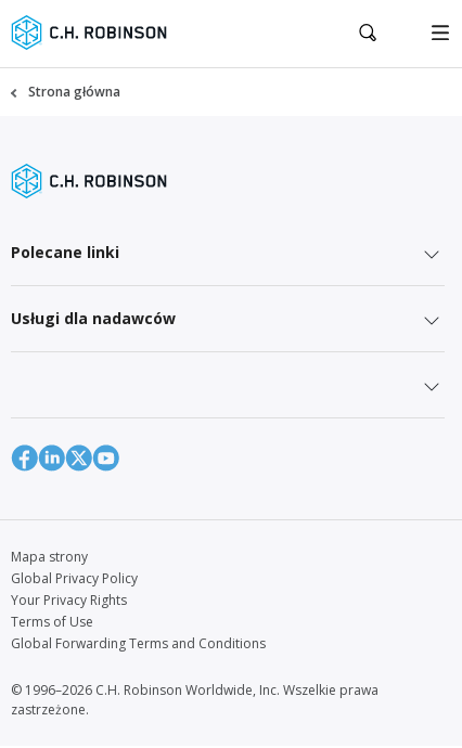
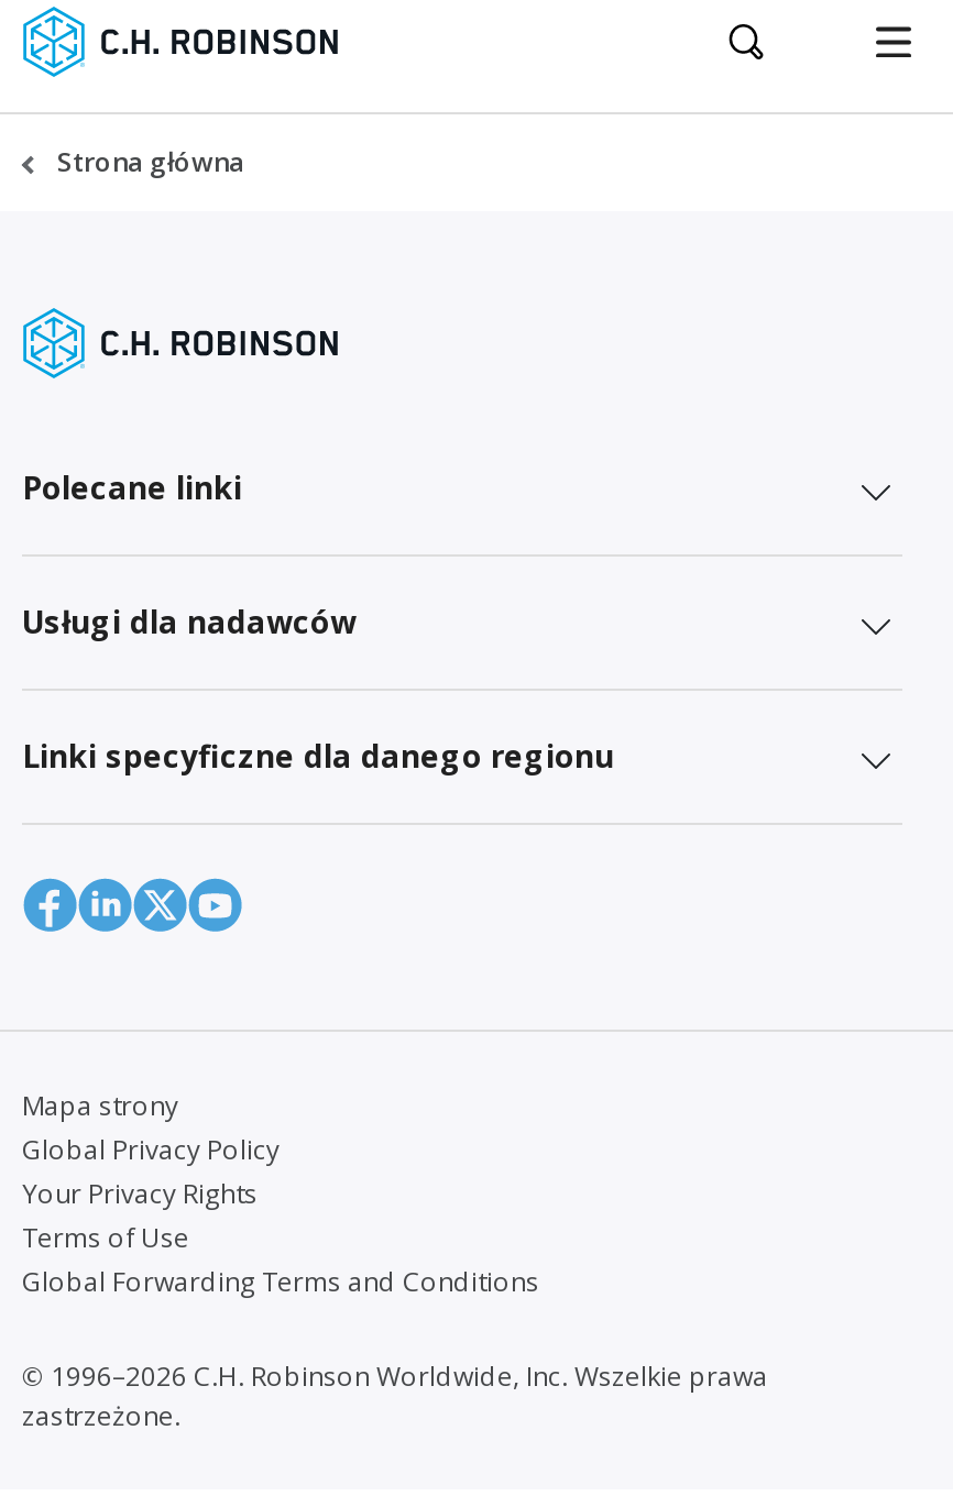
none -> [22,735,614,777] Linki specyficzne dla danego regionu

